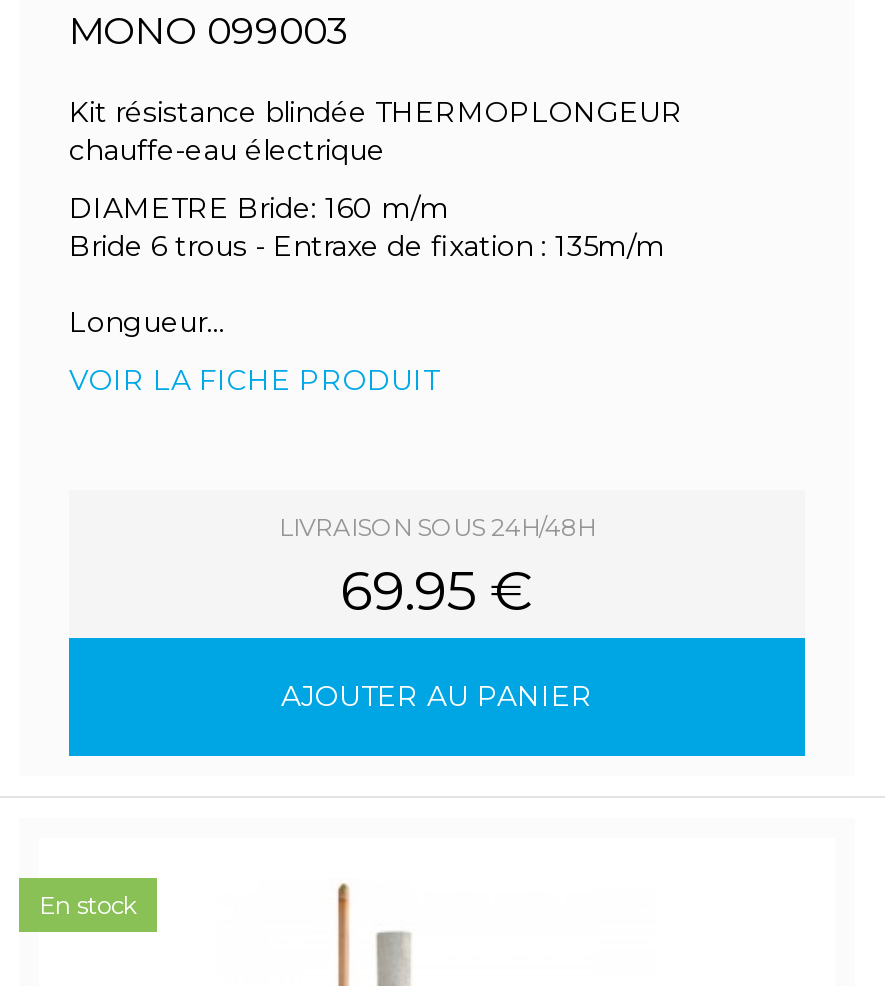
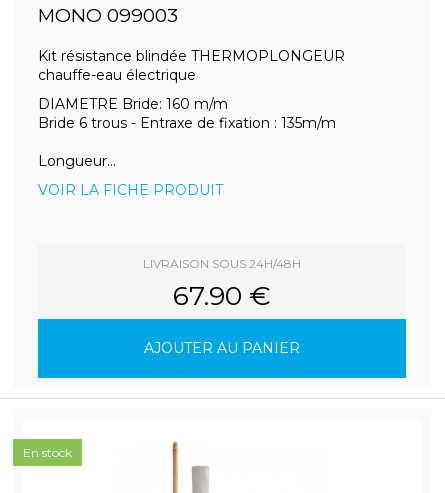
[340,558,534,624] 69.95 € -> [173,279,271,312] 67.90 €

